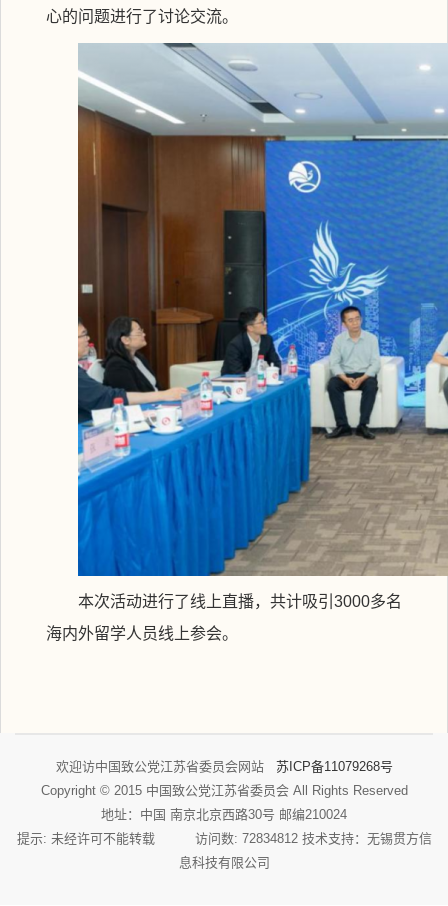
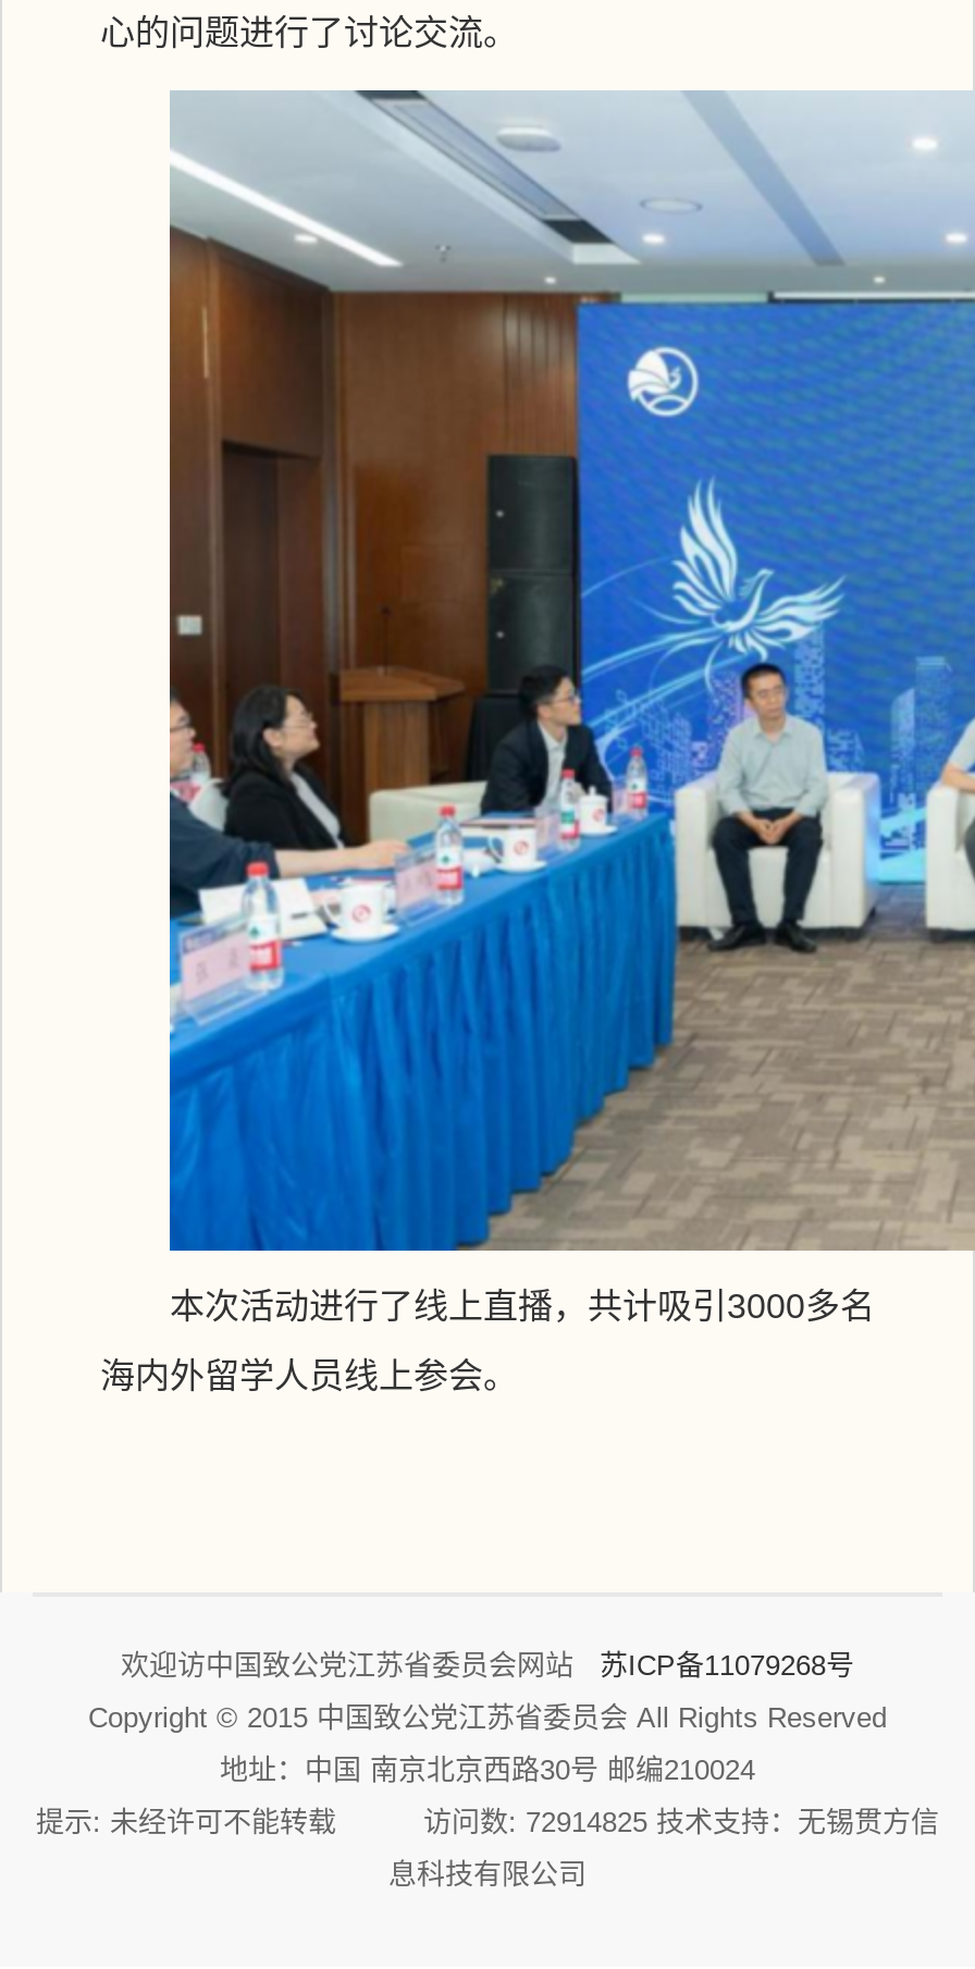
[16,830,431,845] 提示: 未经许可不能转载 访问数: 72834812 技术支持：无锡贯方信 -> [36,1805,939,1837] 提示: 未经许可不能转载 访问数: 72914825 技术支持：无锡贯方信

